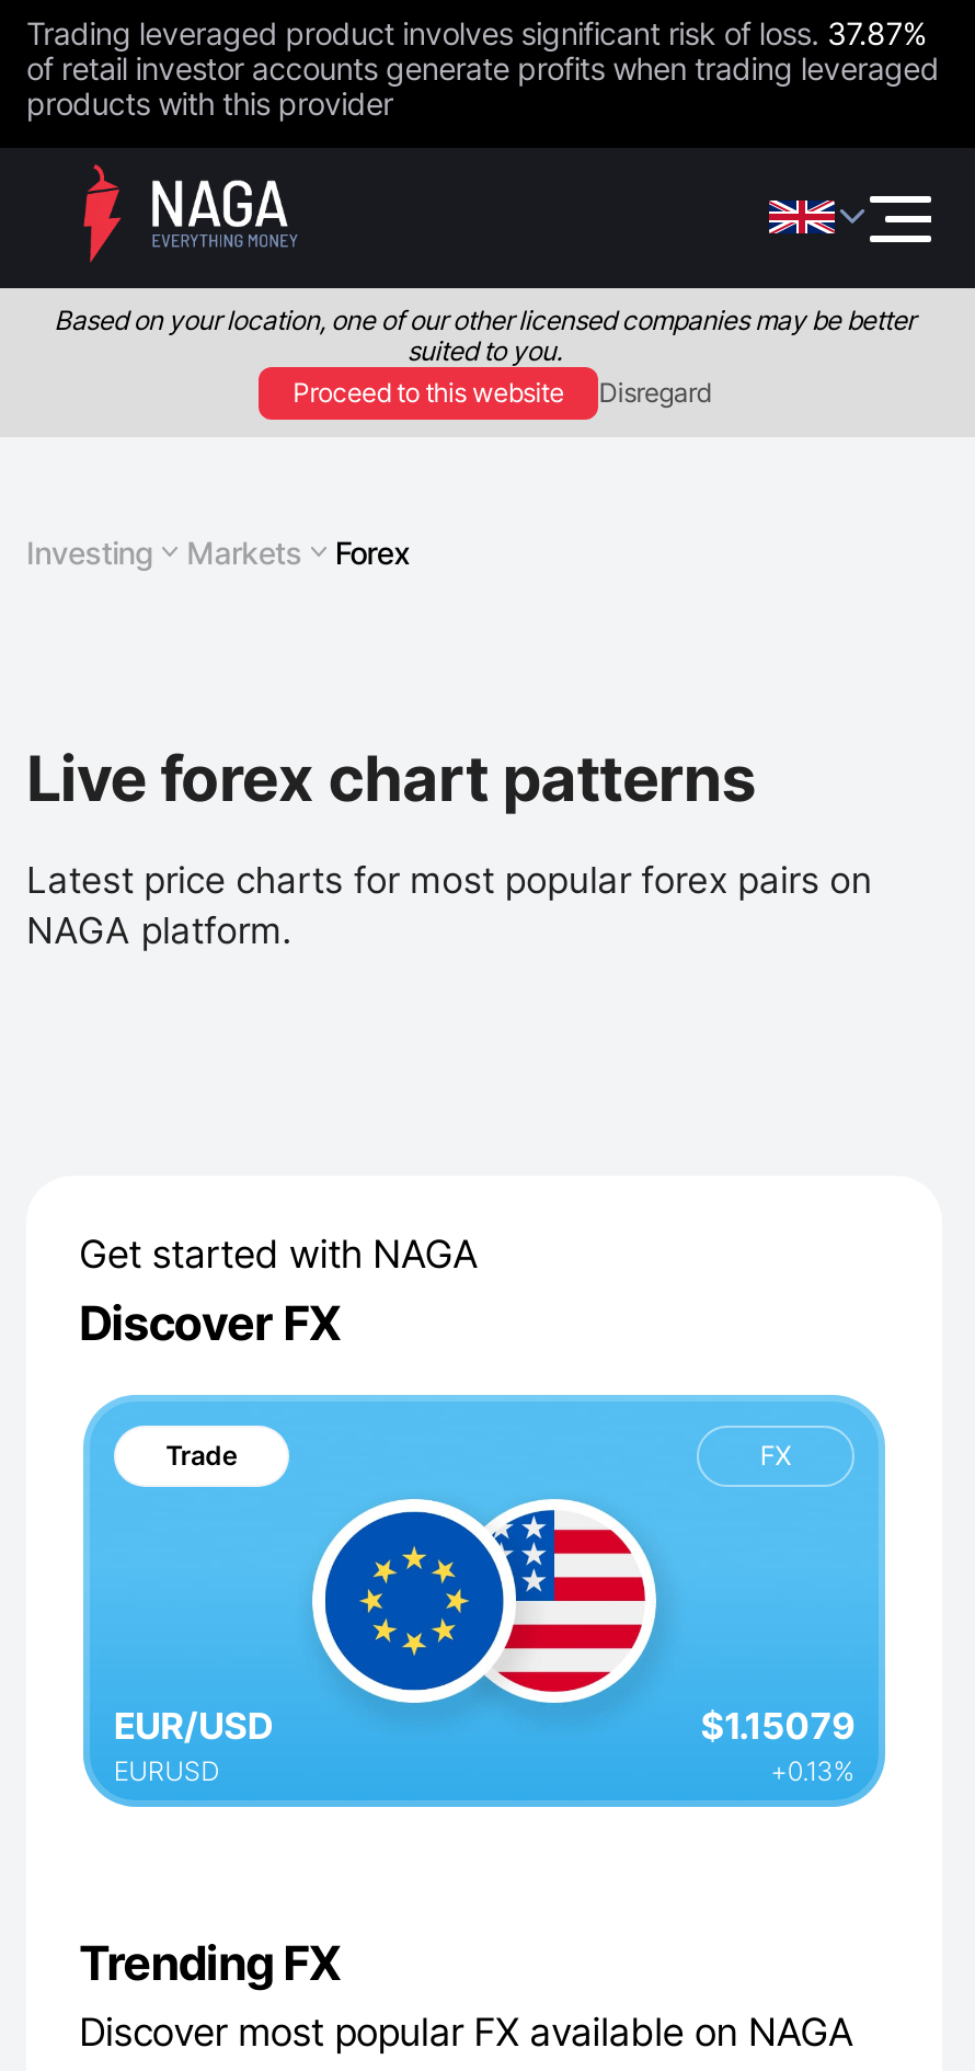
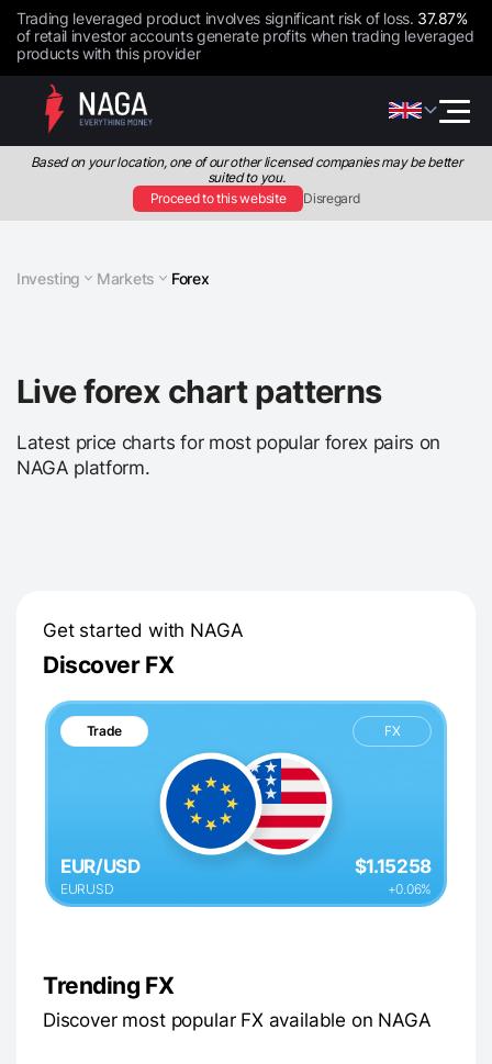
[701,1705,855,1748] $1.15079 -> [355,856,432,878] $1.15258
[770,1755,855,1788] +0.13% -> [387,881,432,897] +0.06%

